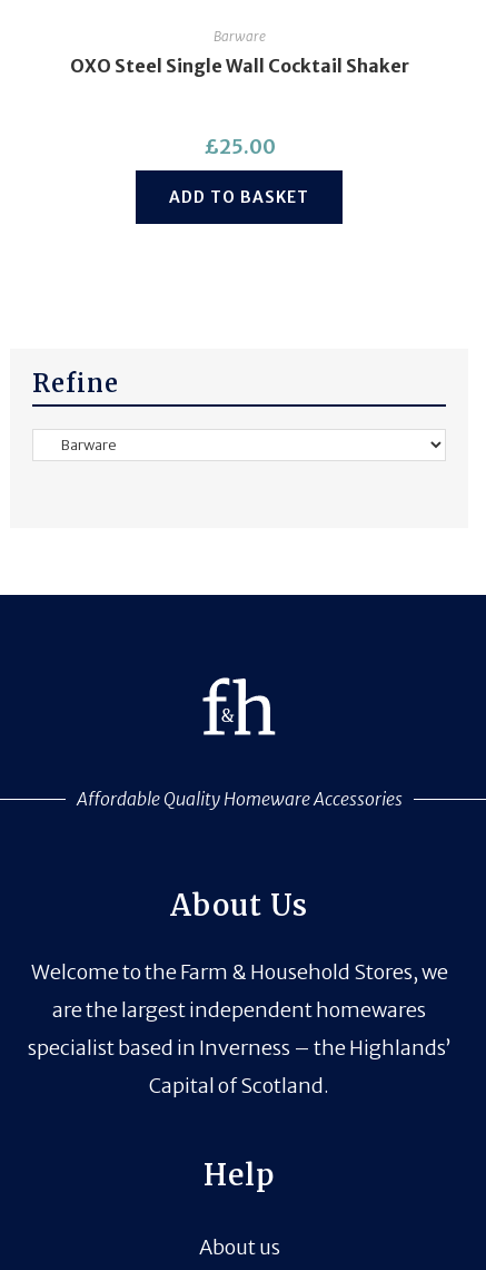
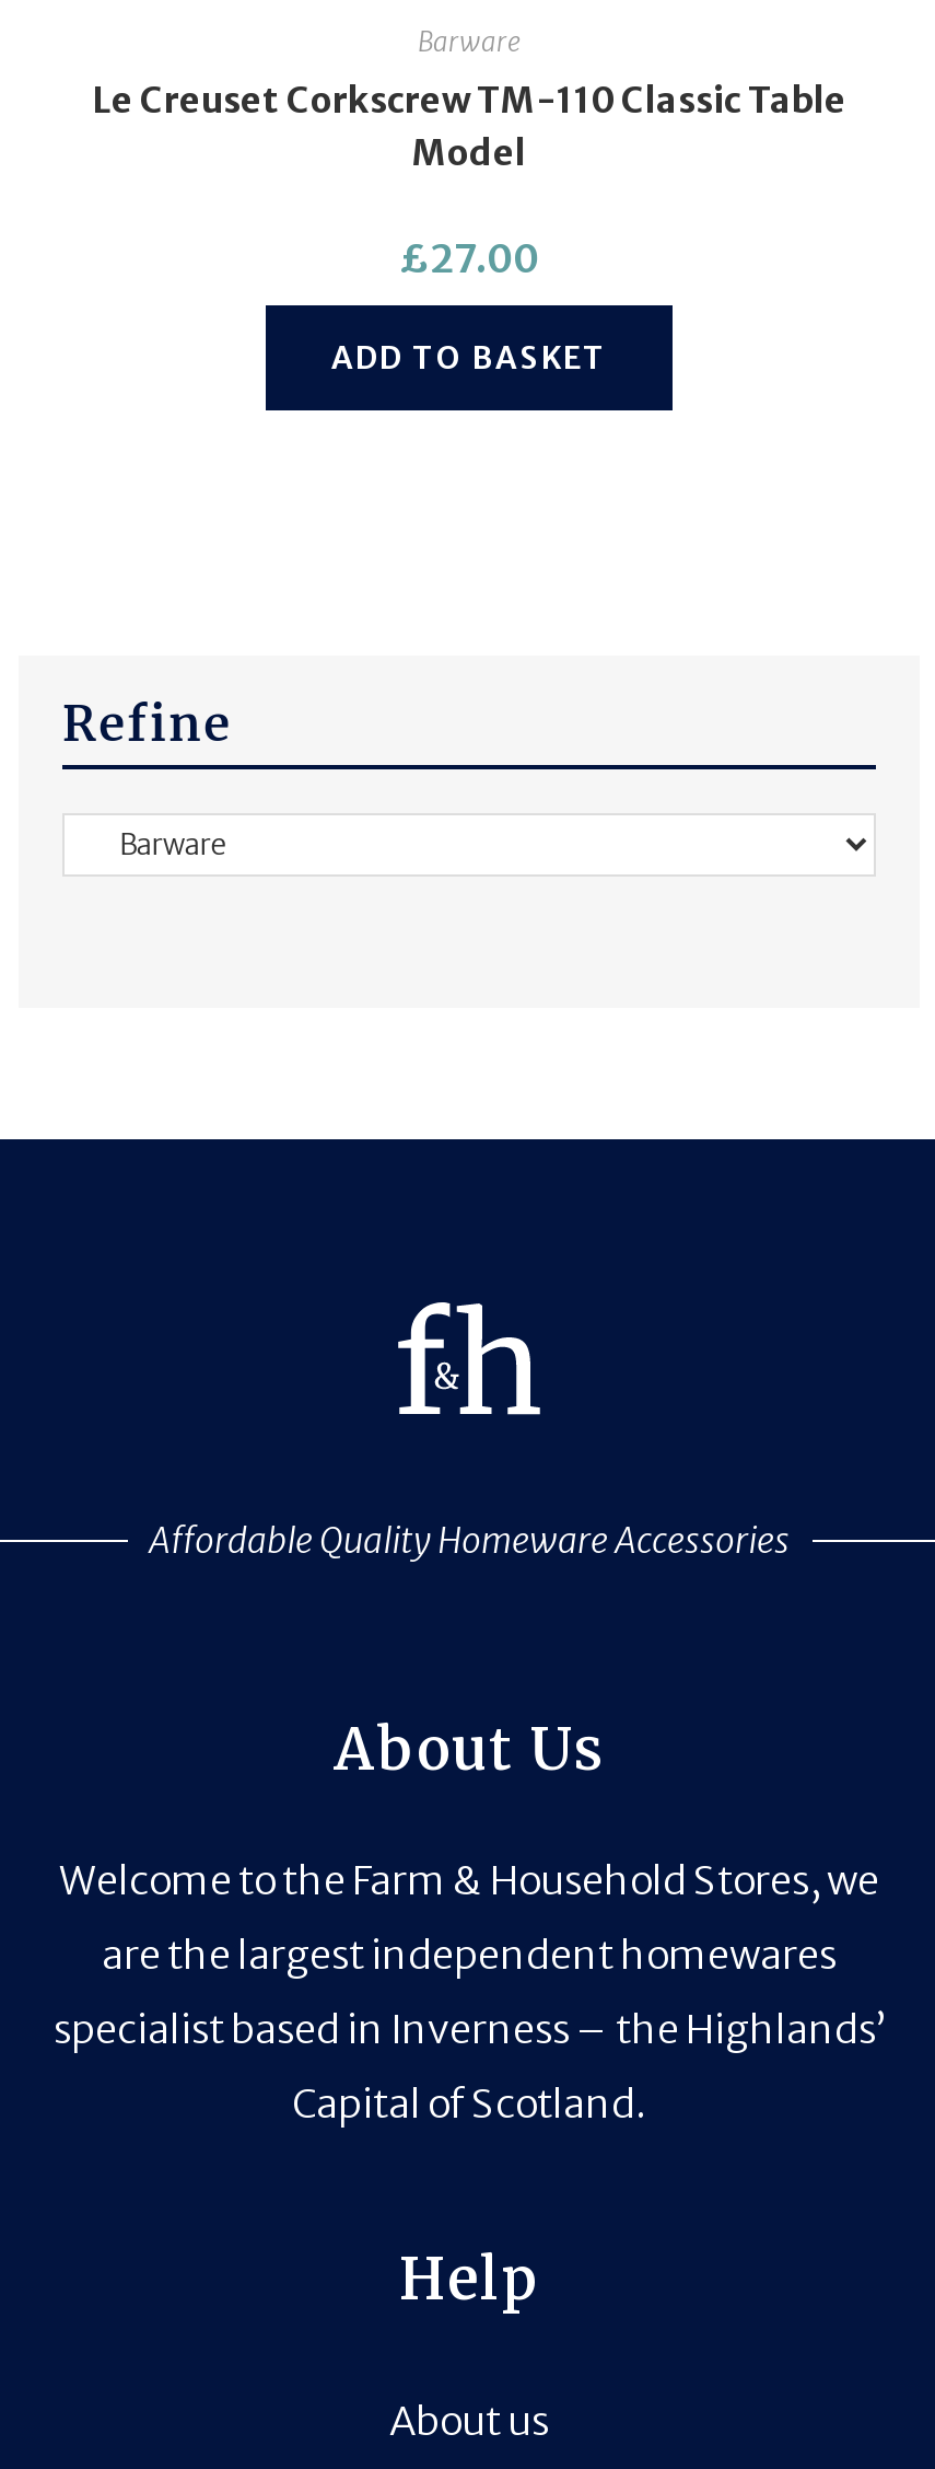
[70,54,409,77] OXO Steel Single Wall Cocktail Shaker -> [92,77,846,173] Le Creuset Corkscrew TM-110 Classic Table | Model
[203,133,275,159] £25.00 -> [399,232,539,283] £27.00

